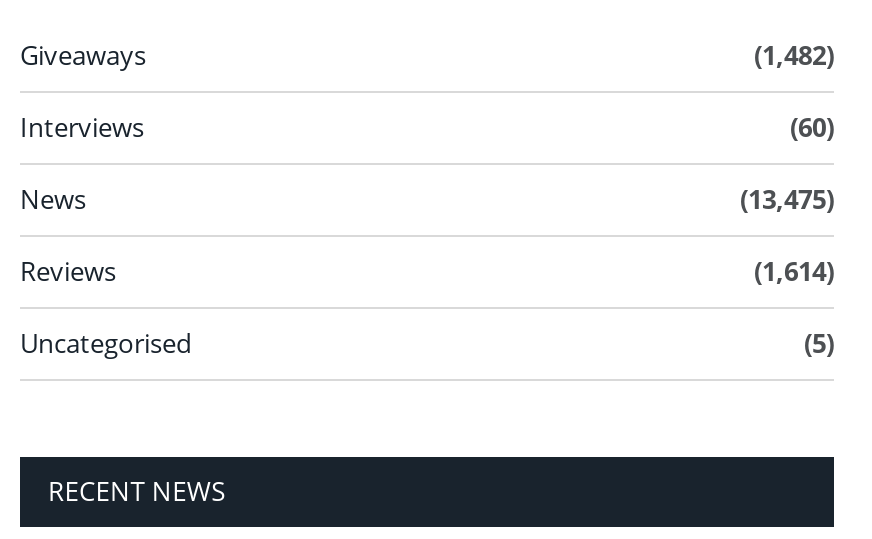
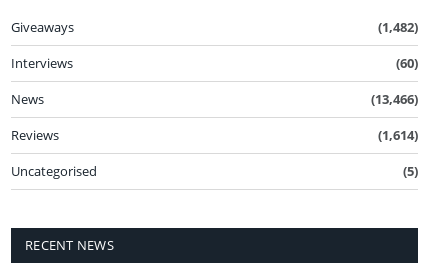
[740,181,834,217] (13,475) -> [371,90,418,108] (13,466)

